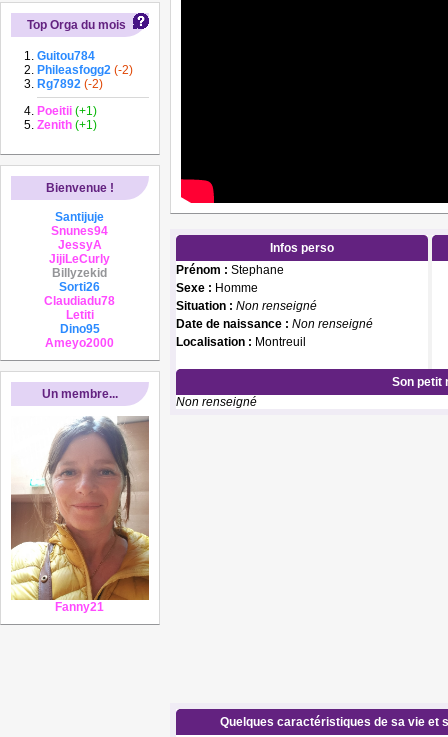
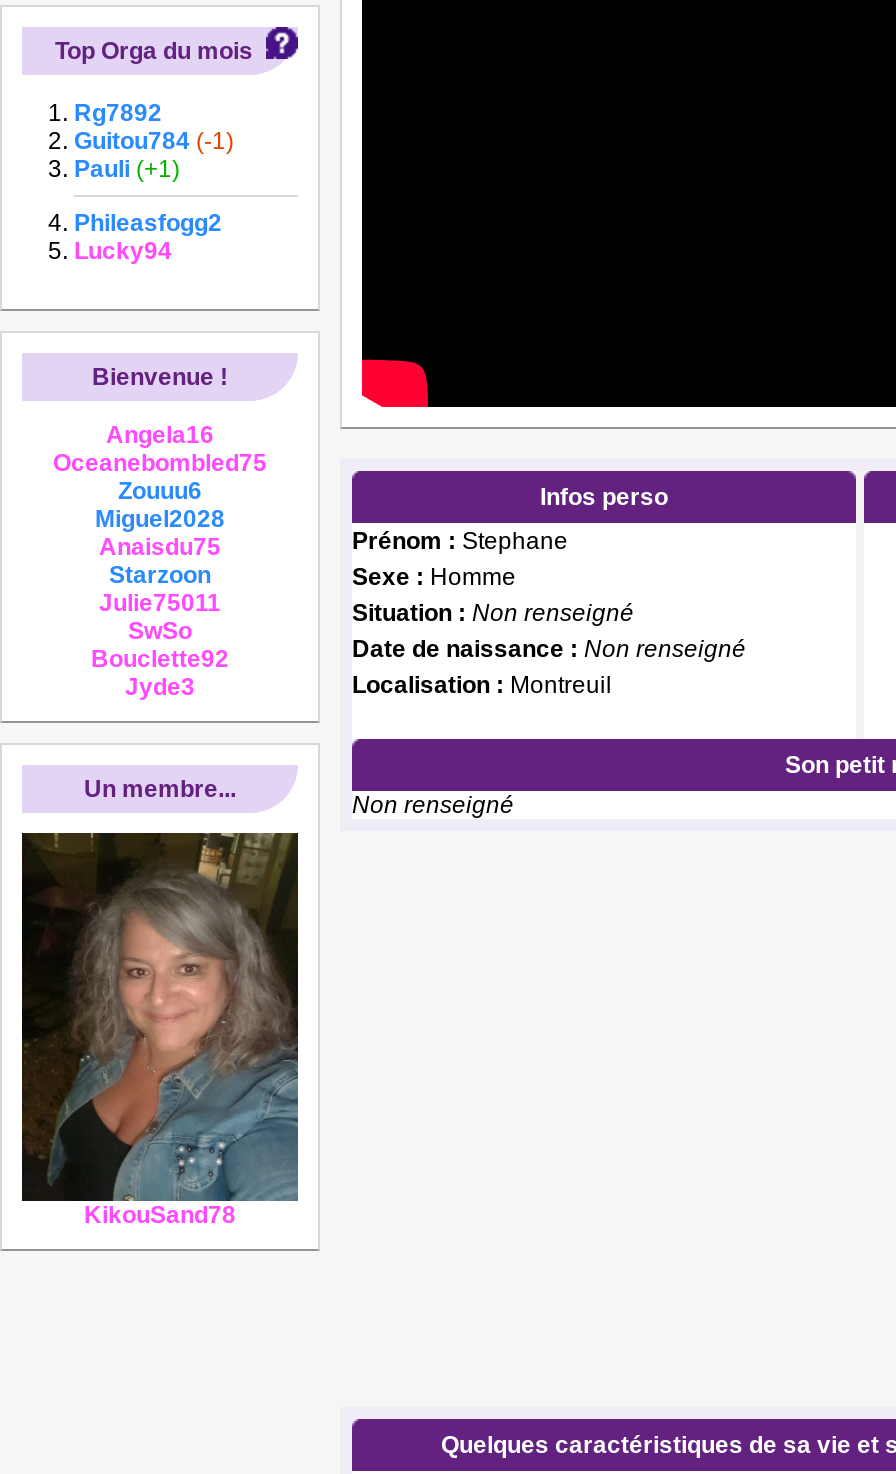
[37,49,133,91] Guitou784 | Phileasfogg2 (-2) | Rg7892 (-2) -> [74,99,234,183] Rg7892 | Guitou784 (-1) | Pauli (+1)
[37,104,97,132] Poeitii (+1) | Zenith (+1) -> [74,209,222,265] Phileasfogg2 | Lucky94
[44,210,115,350] Santijuje | Snunes94 | JessyA | JijiLeCurly | Billyzekid | Sorti26 | Claudiadu78 | Letiti | Dino95 | Ameyo2000 -> [53,421,267,701] Angela16 | Oceanebombled75 | Zouuu6 | Miguel2028 | Anaisdu75 | Starzoon | Julie75011 | SwSo | Bouclette92 | Jyde3
[10,416,150,614] [image] | Fanny21 -> [20,831,300,1229] [image] | KikouSand78

